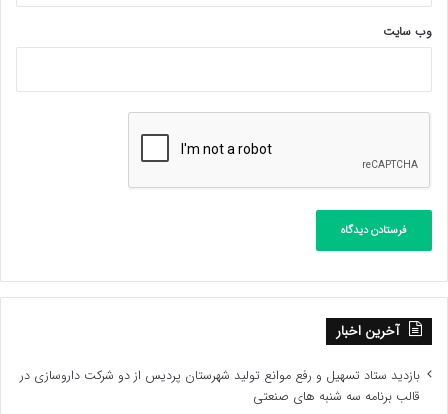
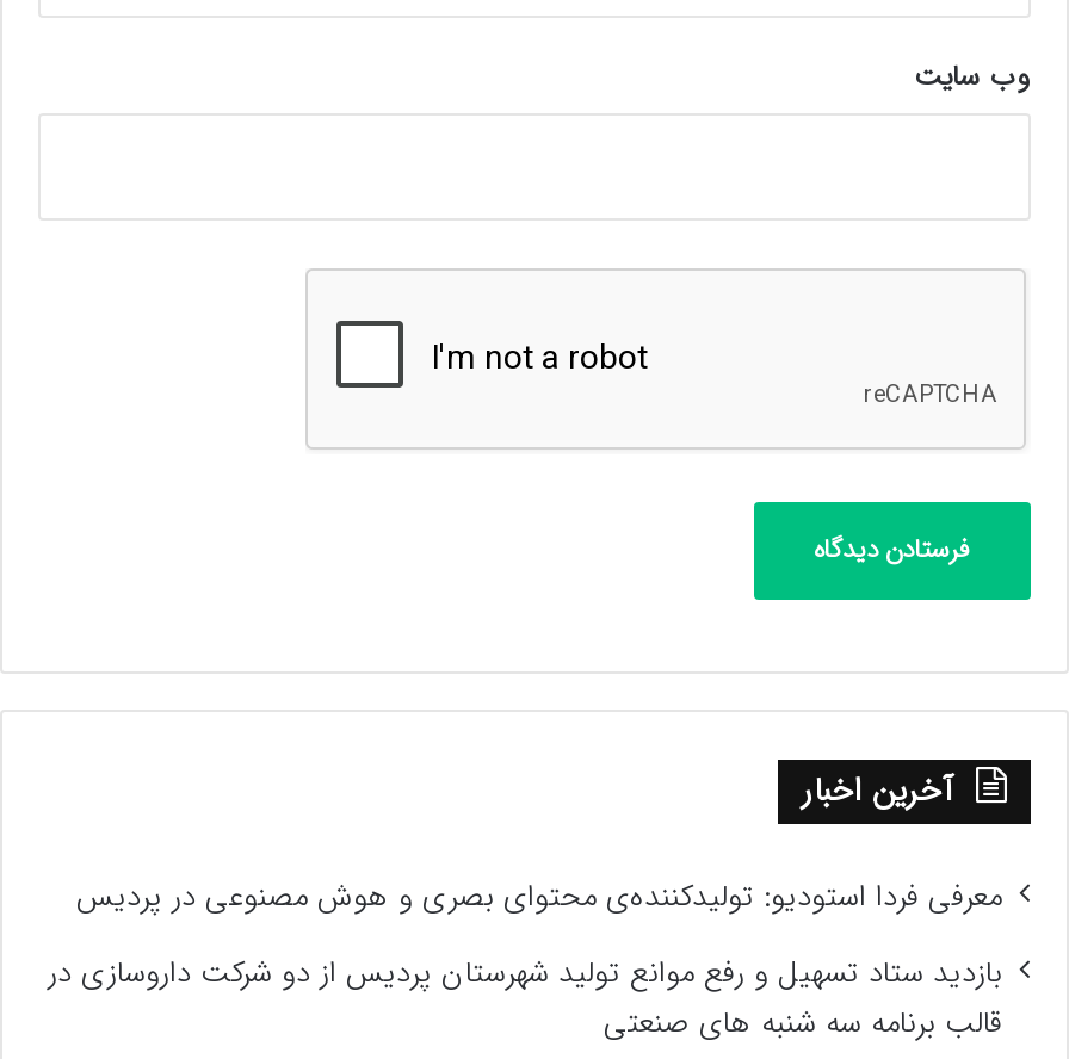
none -> [76,873,1002,921] معرفی فردا استودیو: تولیدکننده‌ی محتوای بصری و هوش مصنوعی در پردیس

